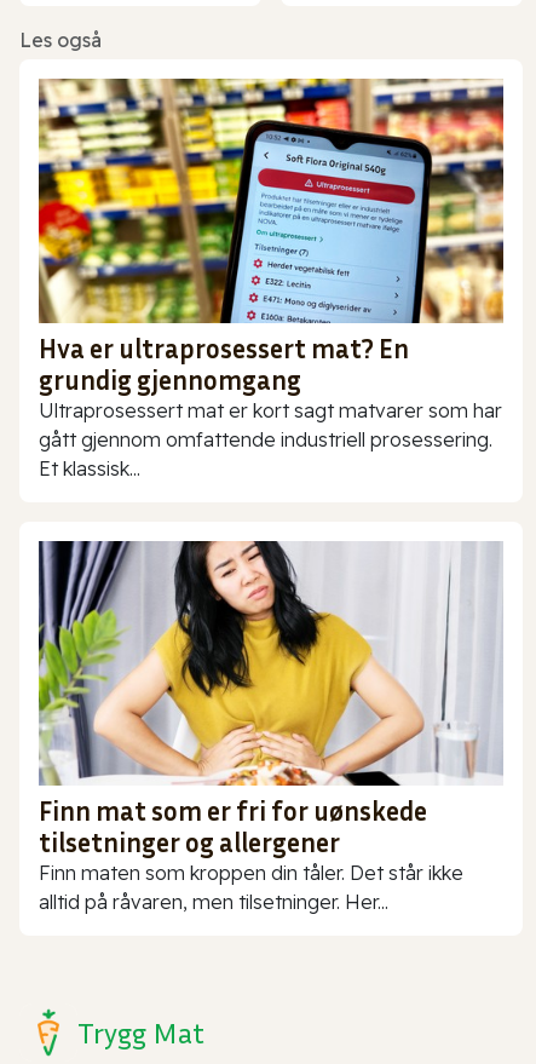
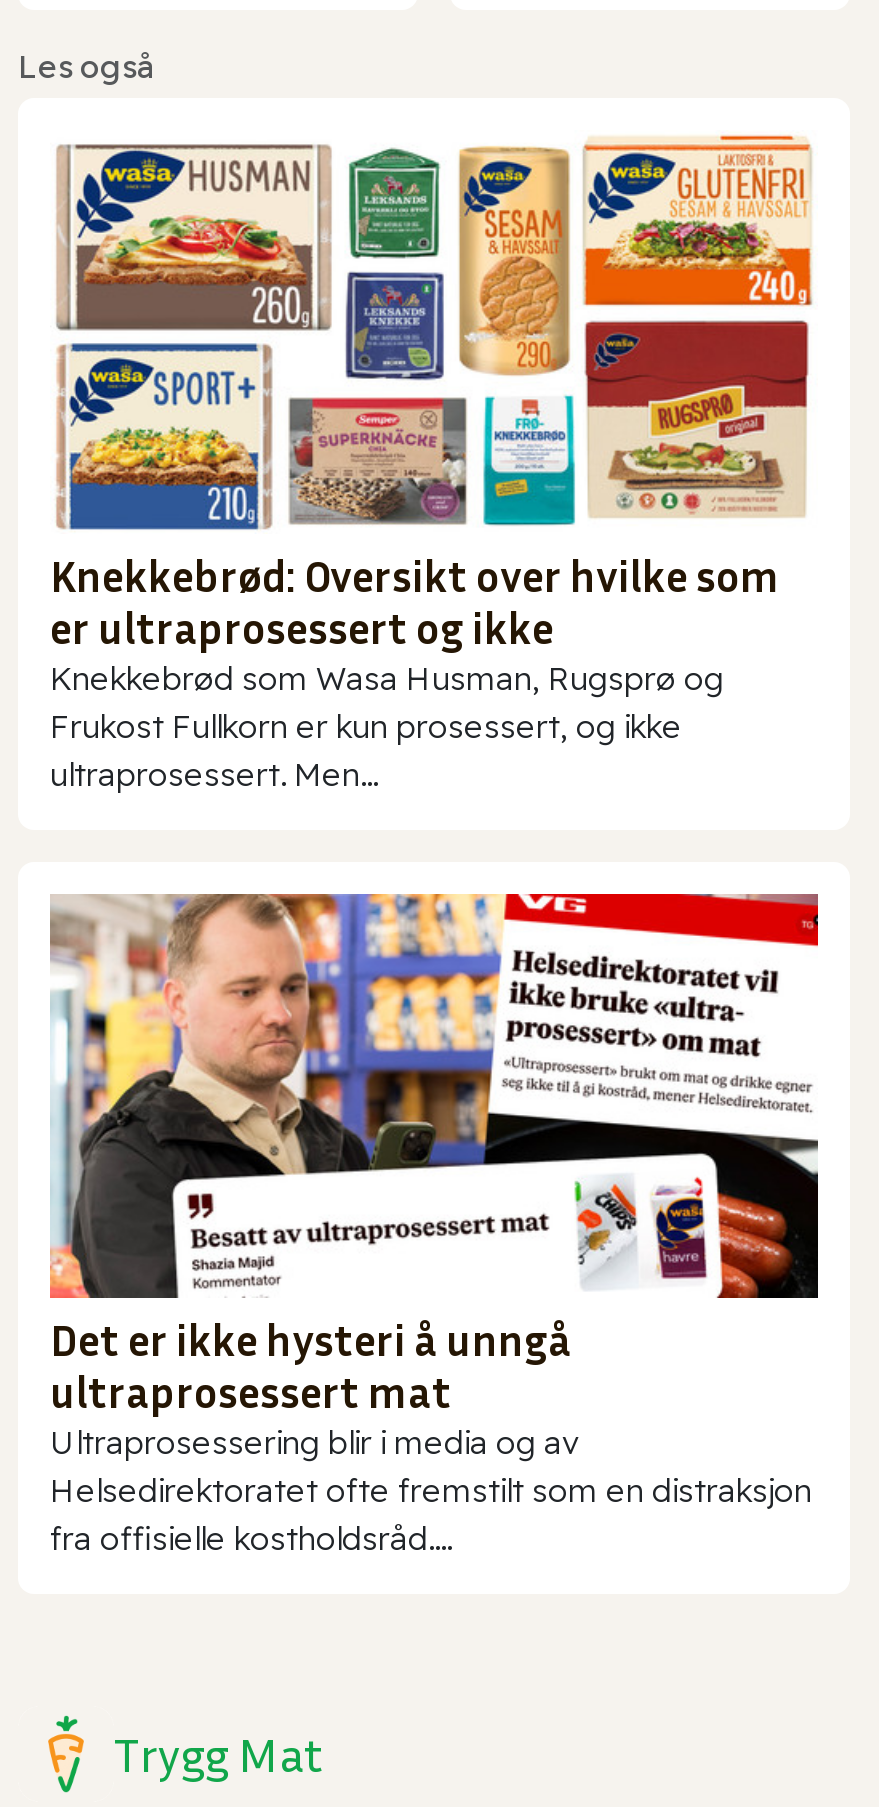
[38,77,505,481] [image] | Hva er ultraprosessert mat? En | grundig gjennomgang | Ultraprosessert mat er kort sagt matvarer som har | gått gjennom omfattende industriell prosessering. | Et klassisk... -> [50,136,818,794] [image] | Knekkebrød: Oversikt over hvilke som | er ultraprosessert og ikke | Knekkebrød som Wasa Husman, Rugsprø og | Frukost Fullkorn er kun prosessert, og ikke | ultraprosessert. Men...
[38,540,503,914] [image] | Finn mat som er fri for uønskede | tilsetninger og allergener | Finn maten som kroppen din tåler. Det står ikke | alltid på råvaren, men tilsetninger. Her... -> [48,892,820,1557] [image] | Det er ikke hysteri å unngå | ultraprosessert mat | Ultraprosessering blir i media og av | Helsedirektoratet ofte fremstilt som en distraksjon | fra offisielle kostholdsråd....

